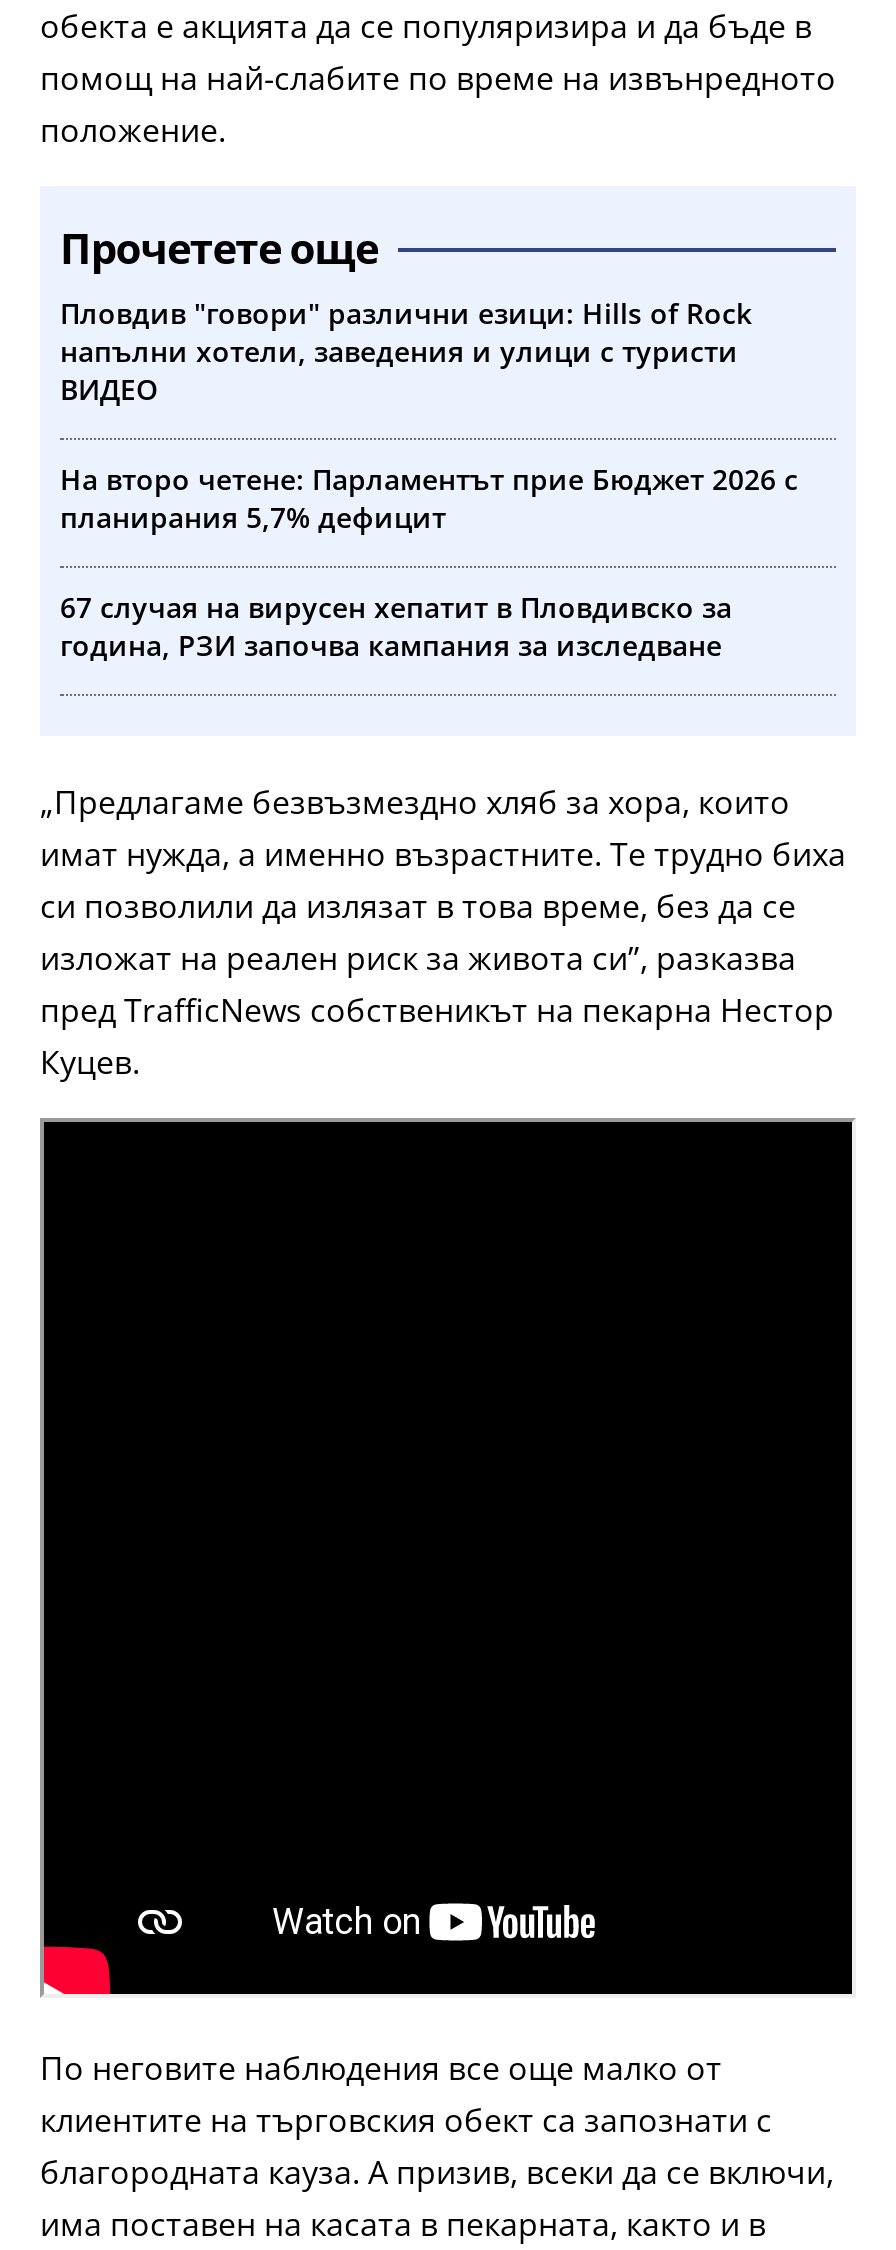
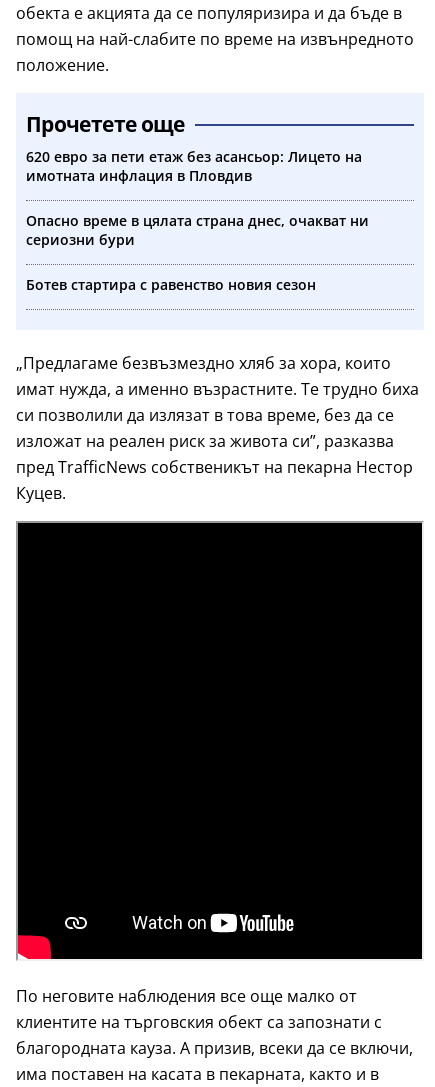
[60,294,752,408] Пловдив "говори" различни езици: Hills of Rock | напълни хотели, заведения и улици с туристи | ВИДЕО -> [26,147,362,185] 620 евро за пети етаж без асансьор: Лицето на | имотната инфлация в Пловдив
[60,460,798,536] На второ четене: Парламентът прие Бюджет 2026 с | планирания 5,7% дефицит -> [26,211,369,249] Опасно време в цялата страна днес, очакват ни | сериозни бури
[60,588,732,664] 67 случая на вирусен хепатит в Пловдивско за | година, РЗИ започва кампания за изследване -> [26,275,316,294] Ботев стартира с равенство новия сезон

